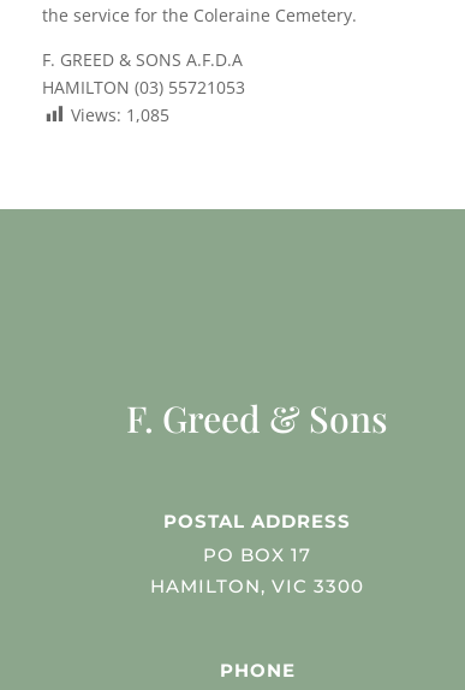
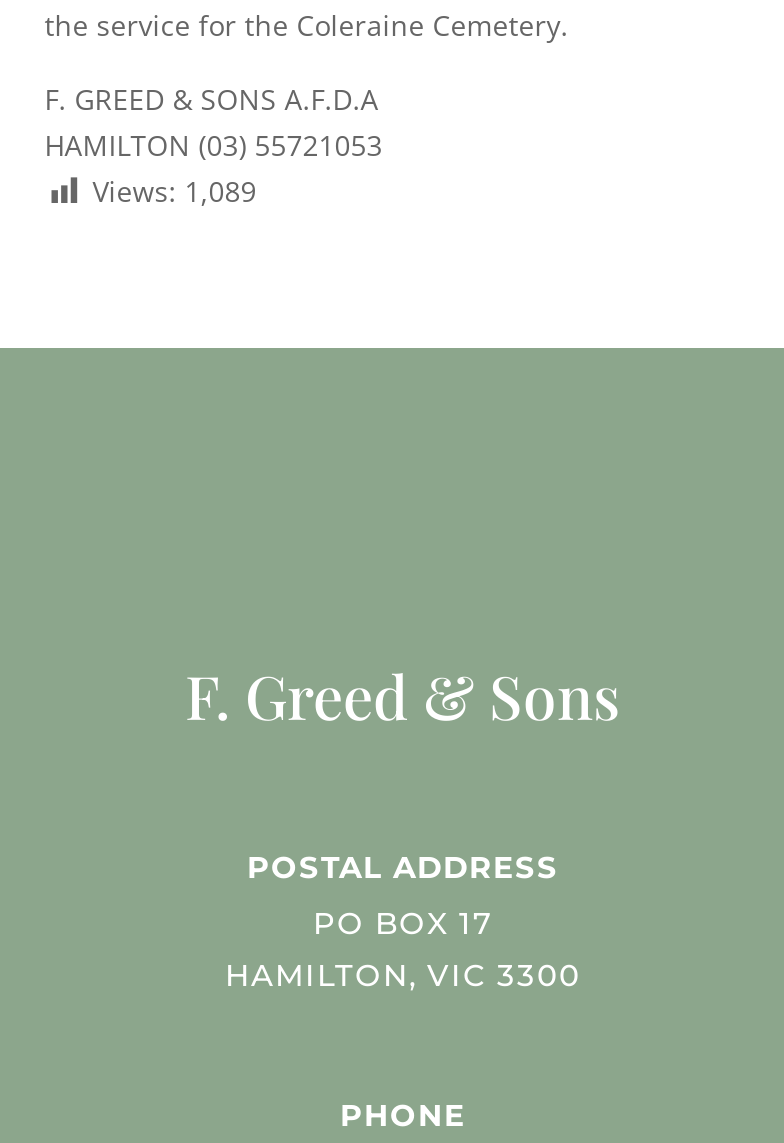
[71,103,169,126] Views: 1,085 -> [93,172,257,210] Views: 1,089

